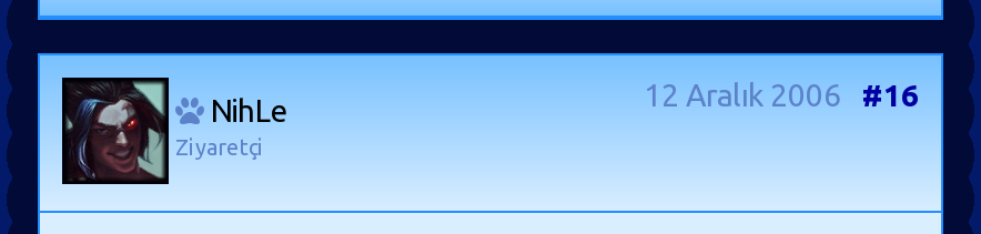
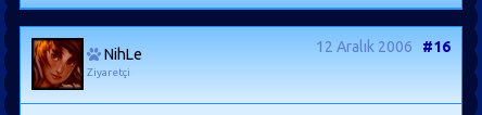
[64,77,164,185] [image] -> [33,37,83,91] [image]

